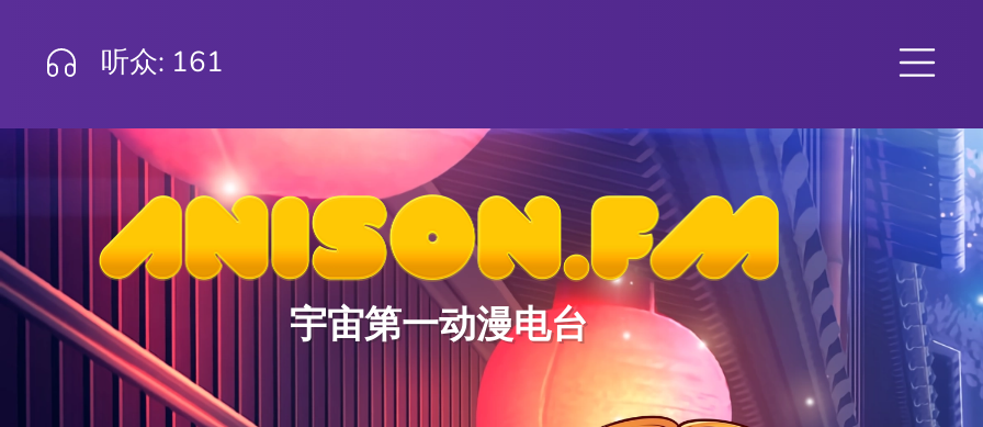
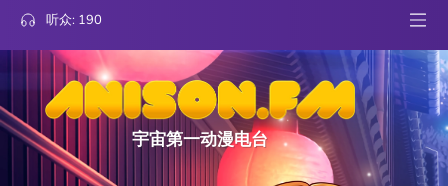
[101,42,224,81] 听众: 161 -> [46,10,102,28] 听众: 190

